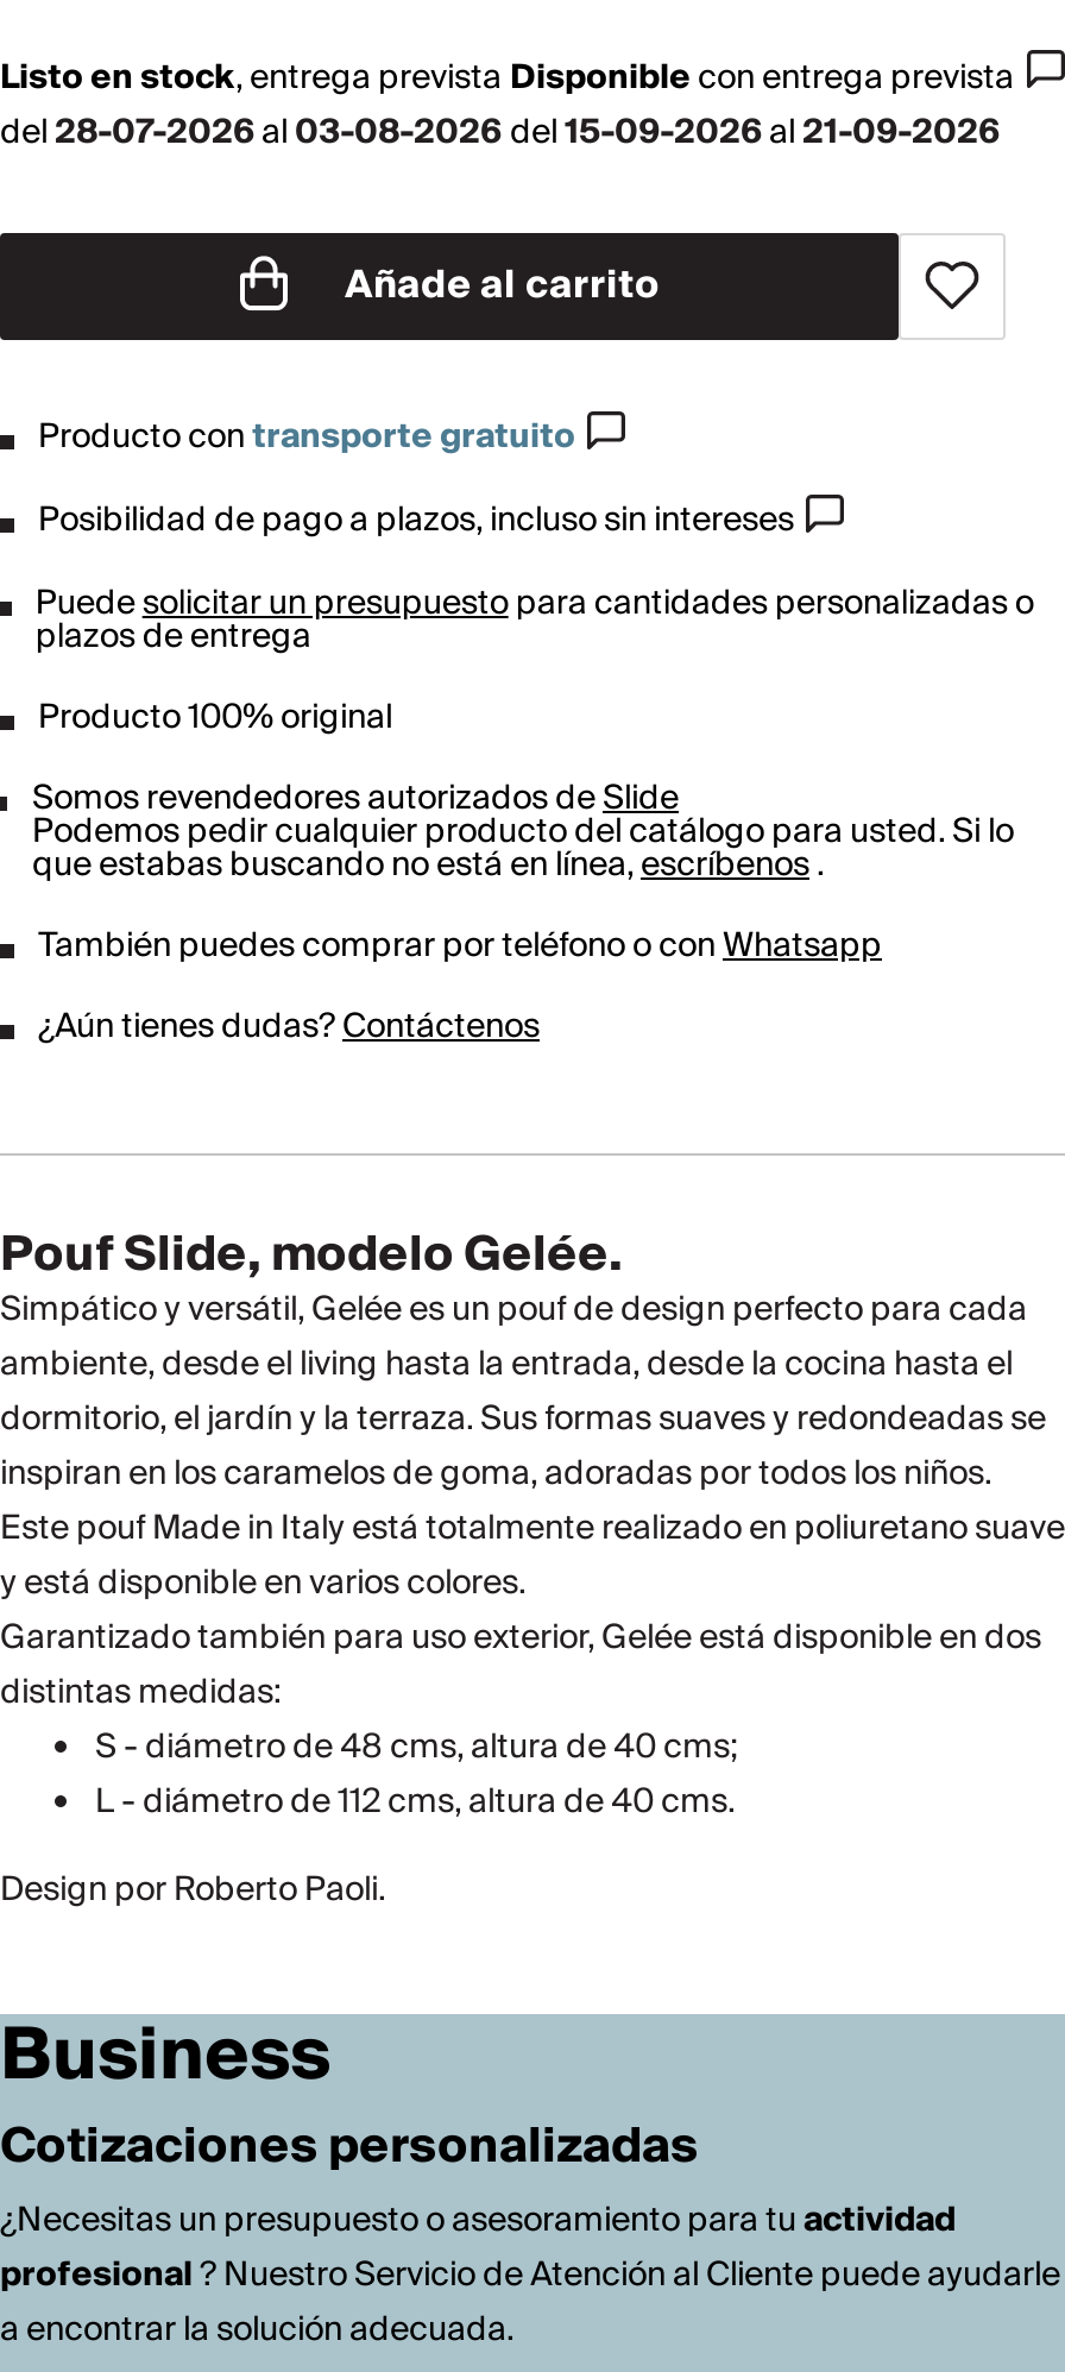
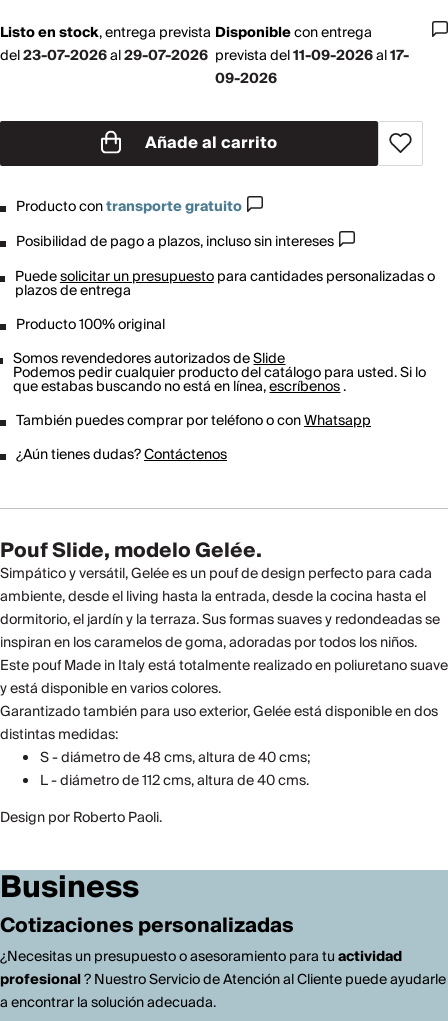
[510,49,1014,161] Disponibleconentrega prevista | del15-09-2026al21-09-2026 -> [215,21,409,91] Disponibleconentrega | prevista del11-09-2026al17- | 09-2026
[0,104,502,161] del28-07-2026al03-08-2026 -> [0,44,208,68] del23-07-2026al29-07-2026

